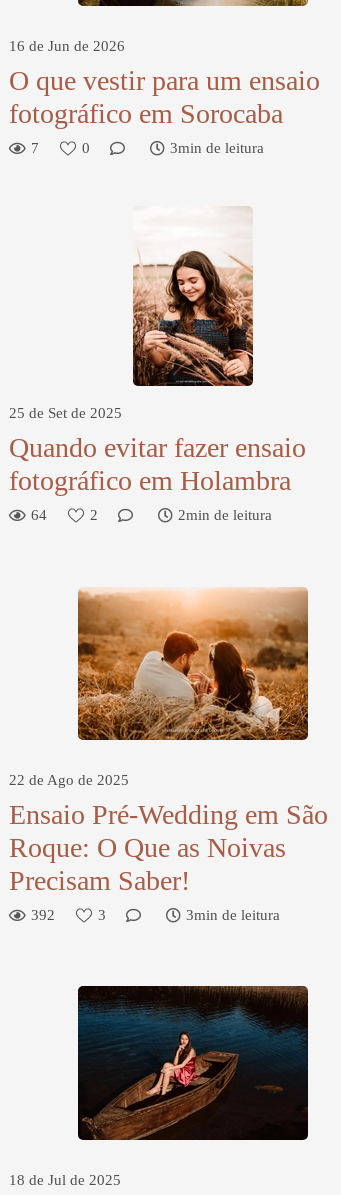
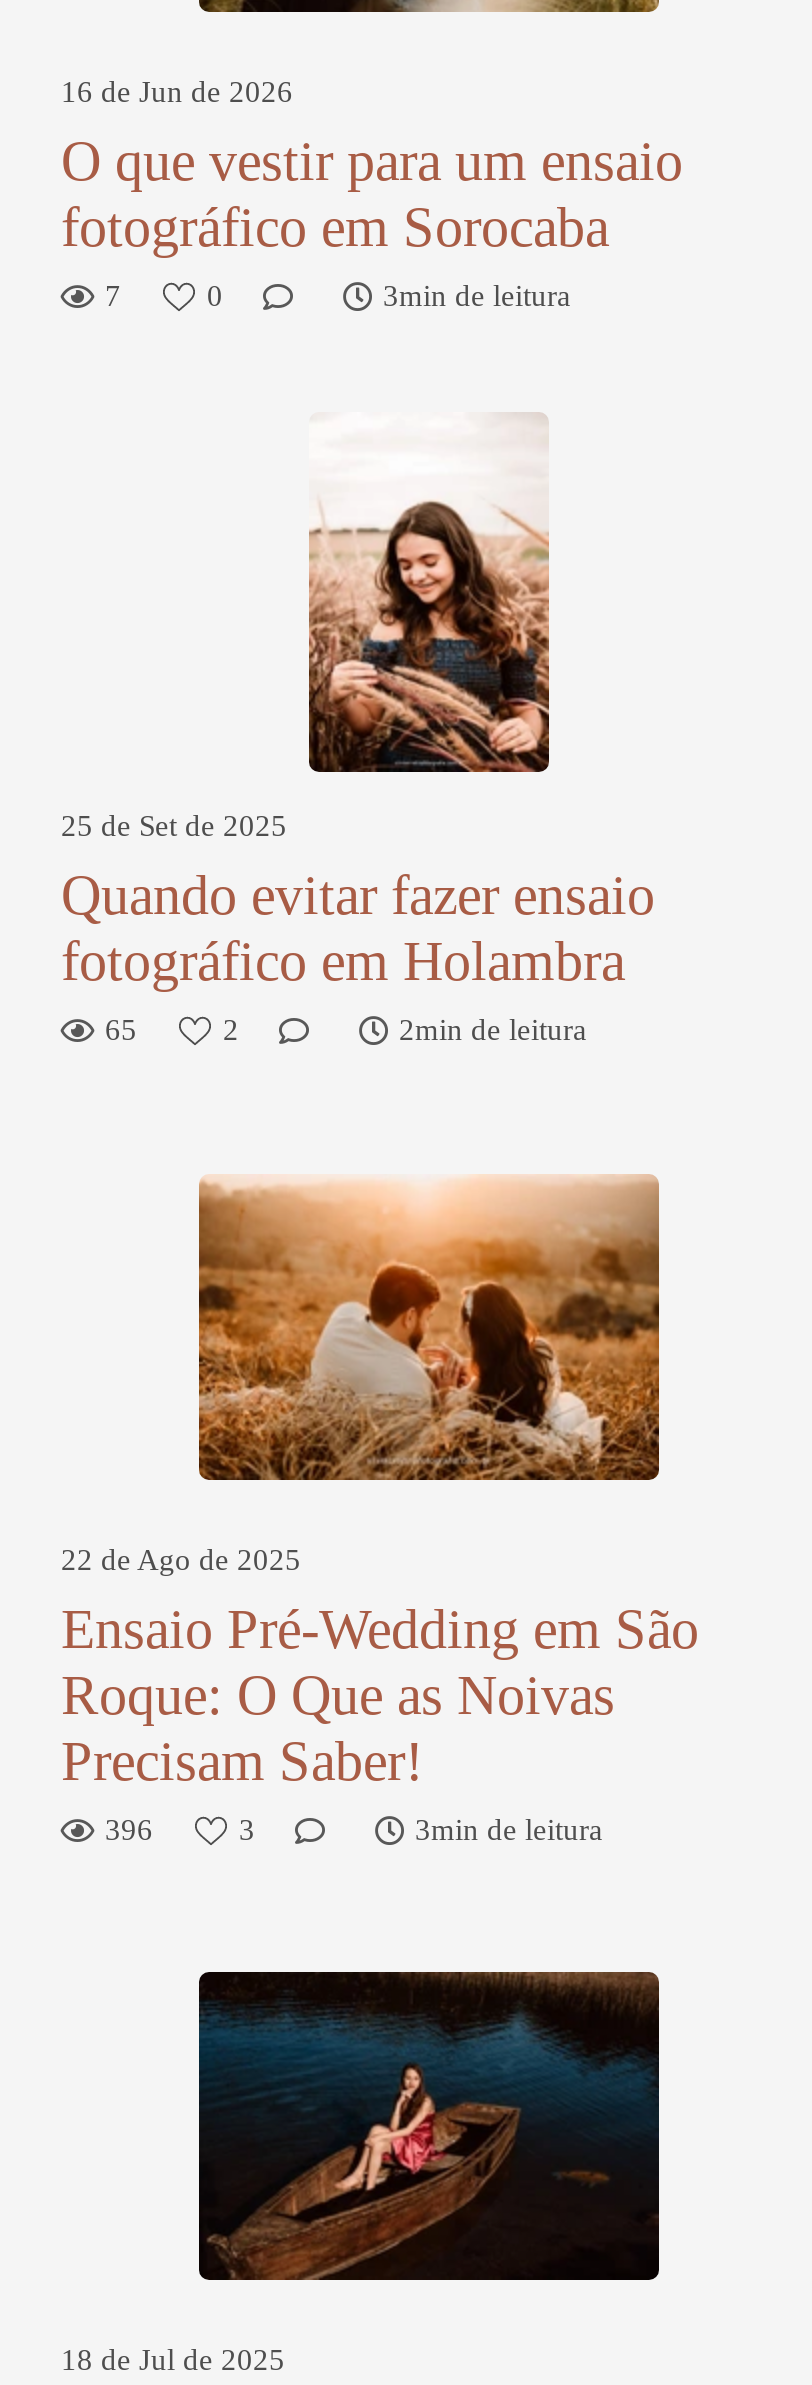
[31,507,47,523] 64 -> [105,1014,137,1046] 65
[31,907,55,923] 392 -> [105,1814,153,1846] 396

